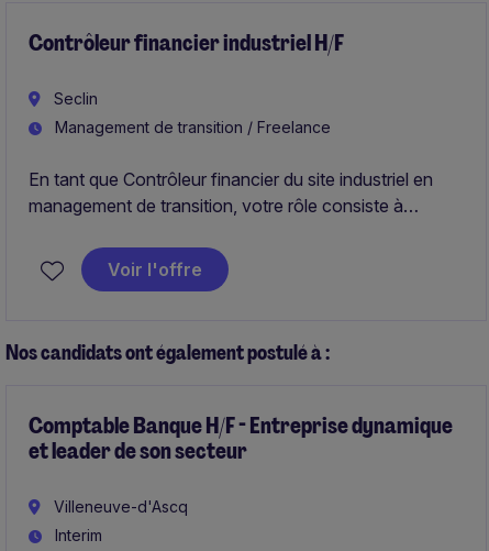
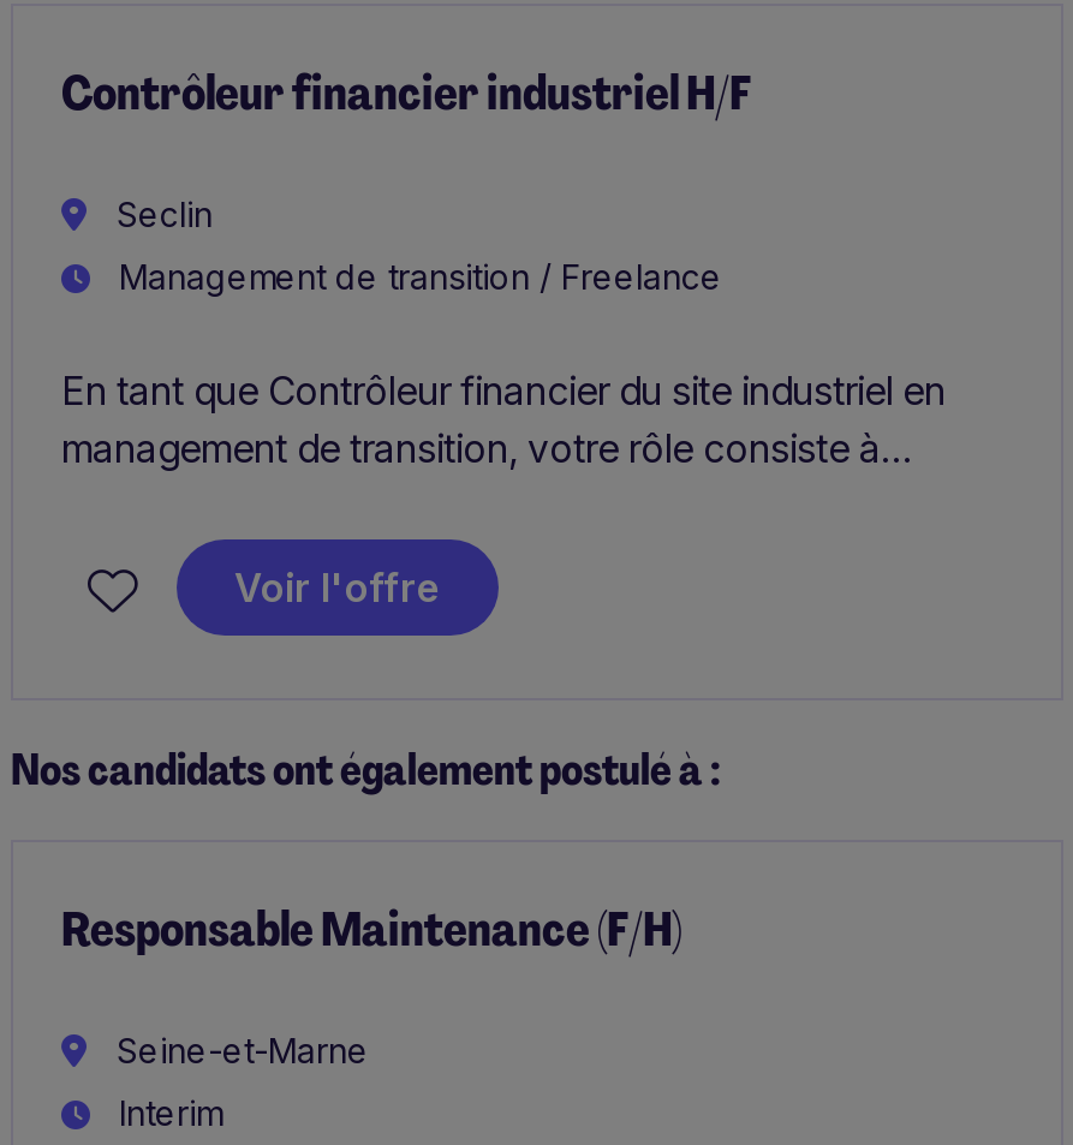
[29,411,453,465] Comptable Banque H/F - Entreprise dynamique | et leader de son secteur -> [61,897,681,960] Responsable Maintenance (F/H)
[49,497,188,516] Villeneuve-d'Ascq -> [107,1030,369,1071] Seine-et-Marne

